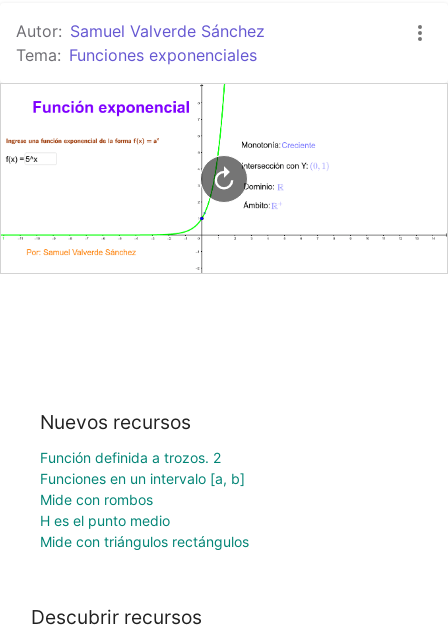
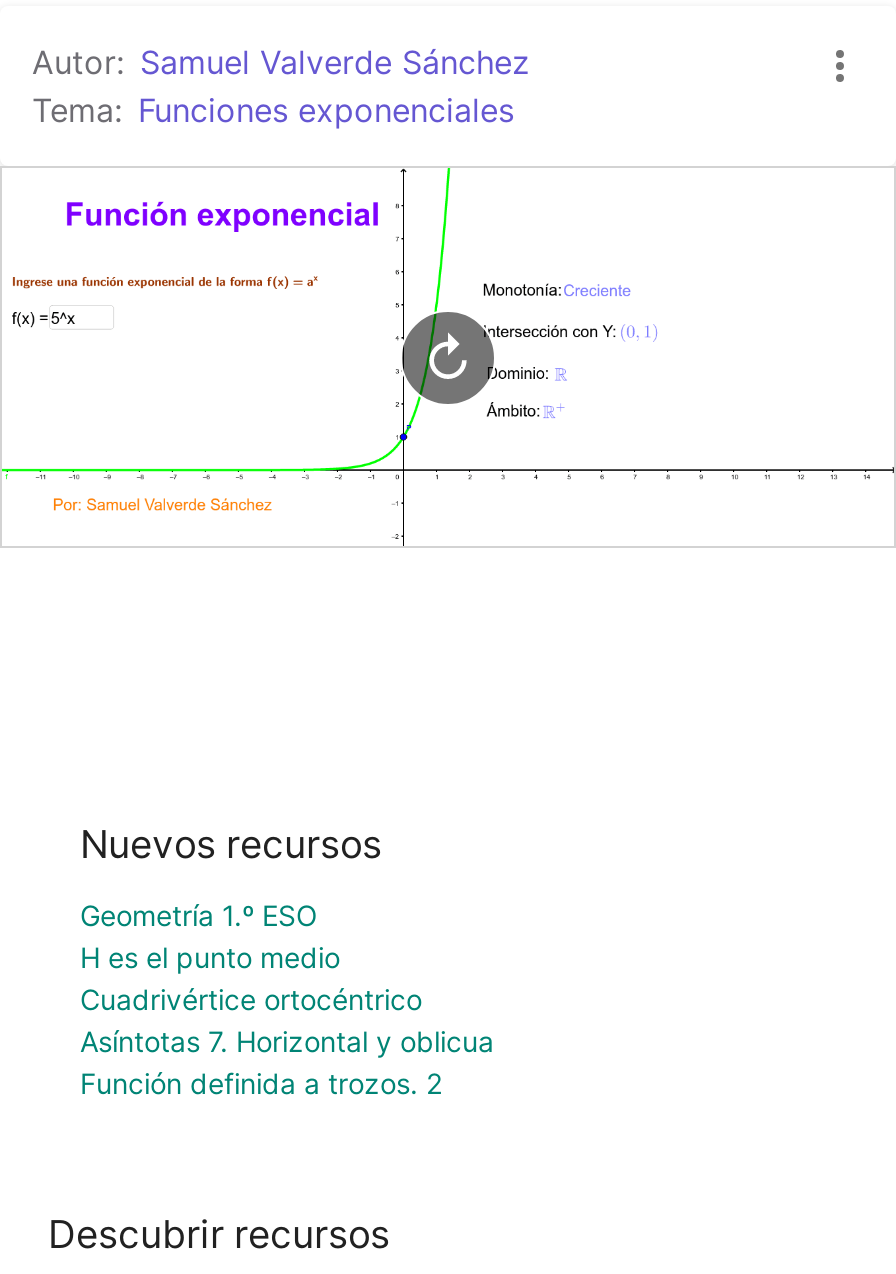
none -> [80,898,494,1058] Geometría 1.º ESO | Cuadrivértice ortocéntrico | Asíntotas 7. Horizontal y oblicua
moved [40,449,221,466] -> [80,1066,442,1100]: Función definida a trozos. 2
[40,470,249,550] Funciones en un intervalo [a, b] | Mide con rombos | Mide con triángulos rectángulos -> none
moved [40,512,170,529] -> [80,940,340,974]: H es el punto medio

